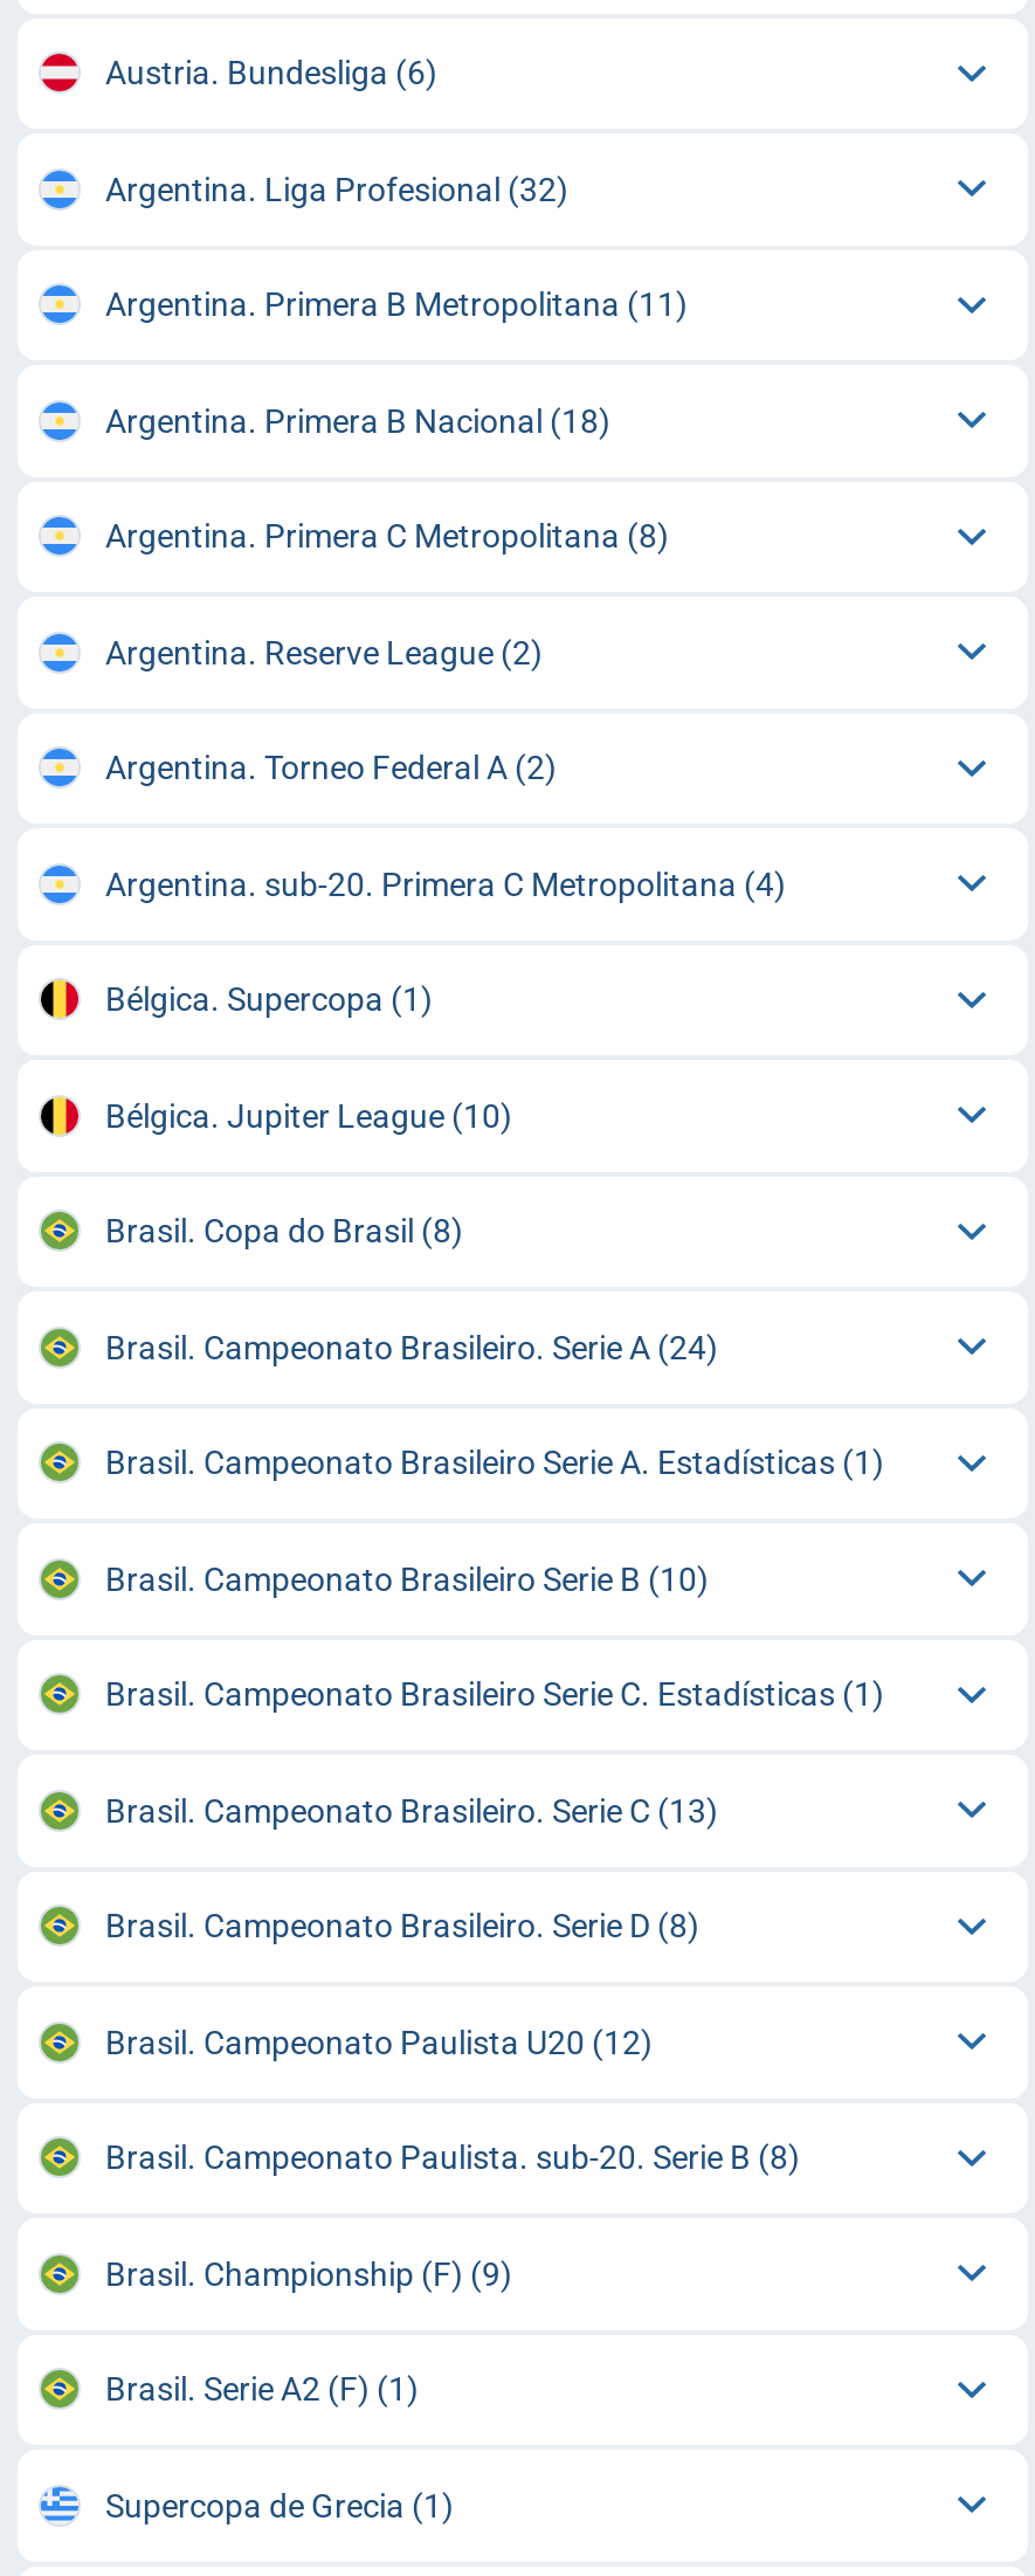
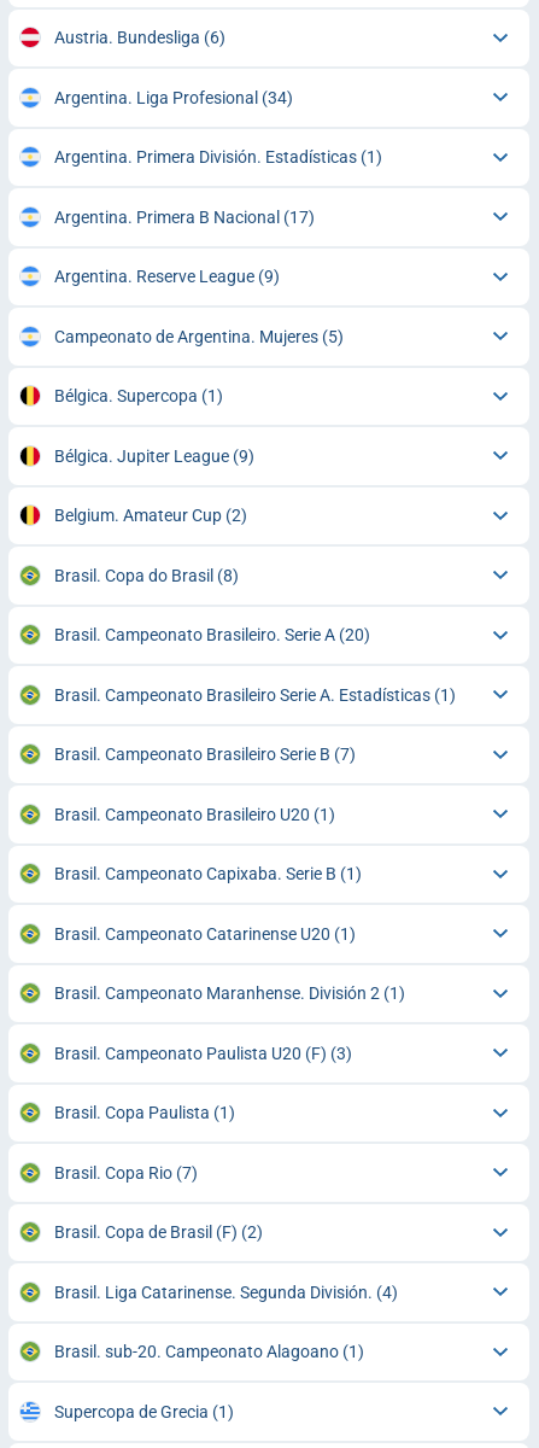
[105,170,786,903] Argentina. Liga Profesional (32) | Argentina. Primera B Metropolitana (11) | Argentina. Primera B Nacional (18) | Argentina. Primera C Metropolitana (8) | Argentina. Reserve League (2) | Argentina. Torneo Federal A (2) | Argentina. sub-20. Primera C Metropolitana (4) -> [54,88,382,346] Argentina. Liga Profesional (34) | Argentina. Primera División. Estadísticas (1) | Argentina. Primera B Nacional (17) | Argentina. Reserve League (9) | Campeonato de Argentina. Mujeres (5)
moved [105,981,433,1018] -> [54,386,222,406]: Bélgica. Supercopa (1)
[105,1097,512,1134] Bélgica. Jupiter League (10) -> [54,446,254,525] Bélgica. Jupiter League (9) | Belgium. Amateur Cup (2)
moved [105,1212,463,1250] -> [54,566,238,585]: Brasil. Copa do Brasil (8)
[105,1328,718,1366] Brasil. Campeonato Brasileiro. Serie A (24) -> [54,625,370,645] Brasil. Campeonato Brasileiro. Serie A (20)
moved [105,1444,884,1481] -> [54,685,455,704]: Brasil. Campeonato Brasileiro Serie A. Estadísticas (1)
[105,1560,884,2408] Brasil. Campeonato Brasileiro Serie B (10) | Brasil. Campeonato Brasileiro Serie C. Estadísticas (1) | Brasil. Campeonato Brasileiro. Serie C (13) | Brasil. Campeonato Brasileiro. Serie D (8) | Brasil. Campeonato Paulista U20 (12) | Brasil. Campeonato Paulista. sub-20. Serie B (8) | Brasil. Championship (F) (9) | Brasil. Serie A2 (F) (1) -> [54,745,405,1361] Brasil. Campeonato Brasileiro Serie B (7) | Brasil. Campeonato Brasileiro U20 (1) | Brasil. Campeonato Capixaba. Serie B (1) | Brasil. Campeonato Catarinense U20 (1) | Brasil. Campeonato Maranhense. División 2 (1) | Brasil. Campeonato Paulista U20 (F) (3) | Brasil. Copa Paulista (1) | Brasil. Copa Rio (7) | Brasil. Copa de Brasil (F) (2) | Brasil. Liga Catarinense. Segunda División. (4) | Brasil. sub-20. Campeonato Alagoano (1)

